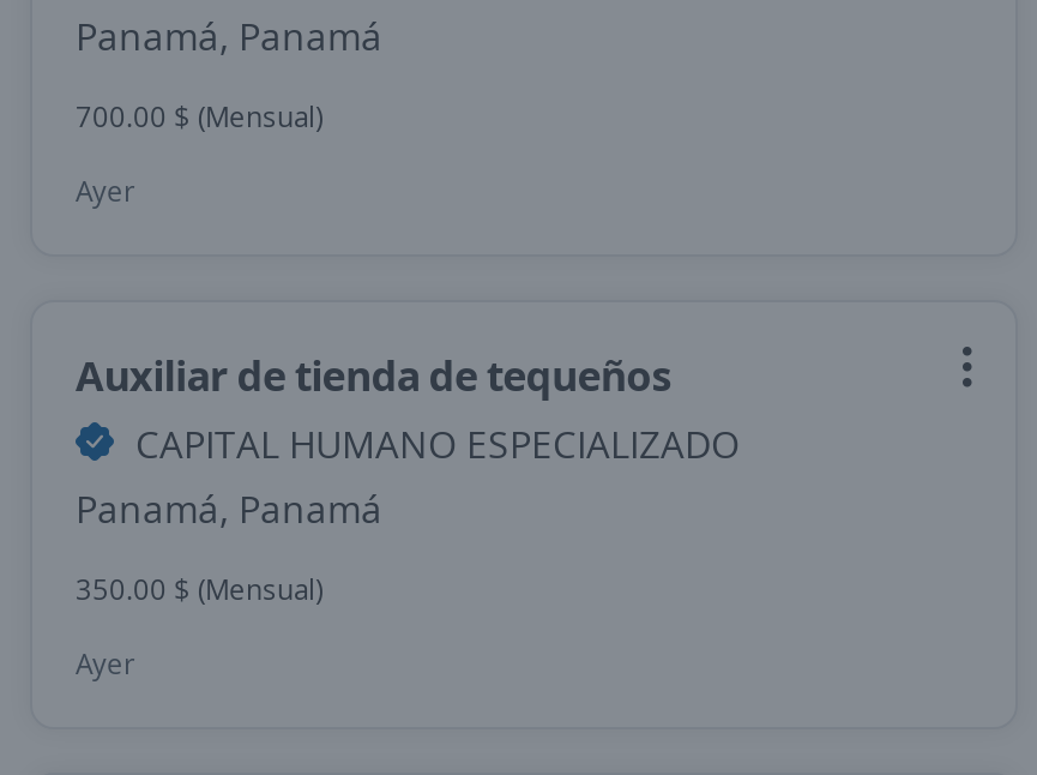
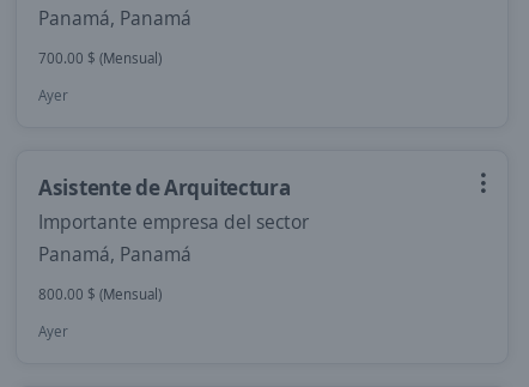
[76,346,740,470] Auxiliar de tienda de tequeños | CAPITAL HUMANO ESPECIALIZADO -> [38,173,309,235] Asistente de Arquitectura | Importante empresa del sector
[76,569,322,609] 350.00 $ (Mensual) -> [38,284,162,304] 800.00 $ (Mensual)

